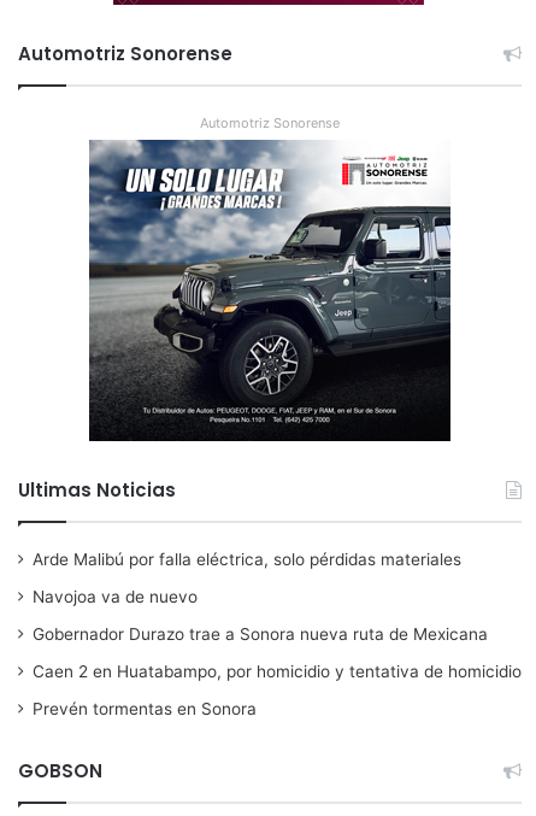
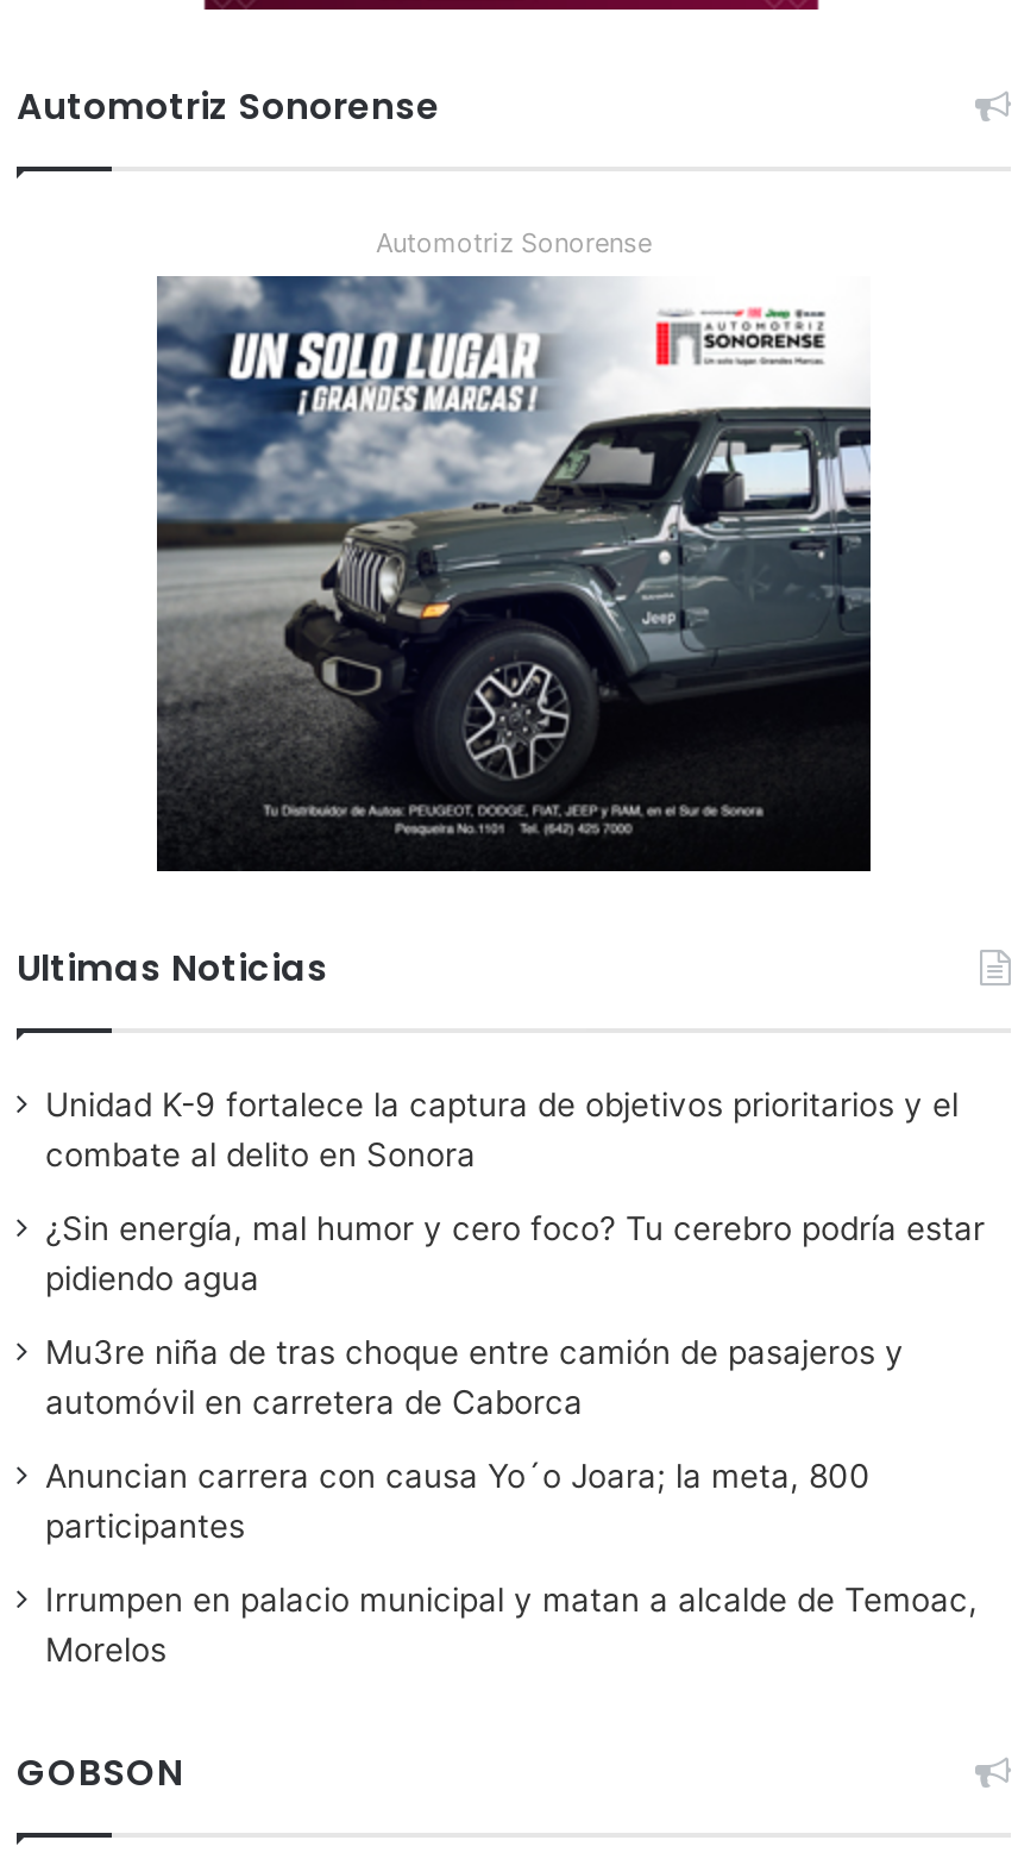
[33,549,461,569] Arde Malibú por falla eléctrica, solo pérdidas materiales -> [45,1085,959,1173] Unidad K-9 fortalece la captura de objetivos prioritarios y el | combate al delito en Sonora
[33,587,198,606] Navojoa va de nuevo -> [45,1209,985,1297] ¿Sin energía, mal humor y cero foco? Tu cerebro podría estar | pidiendo agua
[33,624,488,643] Gobernador Durazo trae a Sonora nueva ruta de Mexicana -> [45,1332,904,1421] Mu3re niña de tras choque entre camión de pasajeros y | automóvil en carretera de Caborca
[33,661,522,681] Caen 2 en Huatabampo, por homicidio y tentativa de homicidio -> [45,1456,871,1544] Anuncian carrera con causa Yo´o Joara; la meta, 800 | participantes
[33,699,257,718] Prevén tormentas en Sonora -> [45,1580,978,1668] Irrumpen en palacio municipal y matan a alcalde de Temoac, | Morelos

